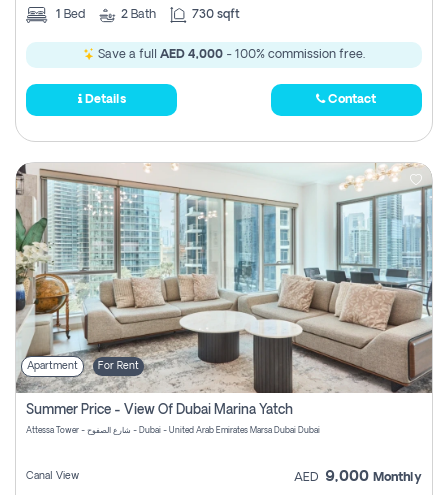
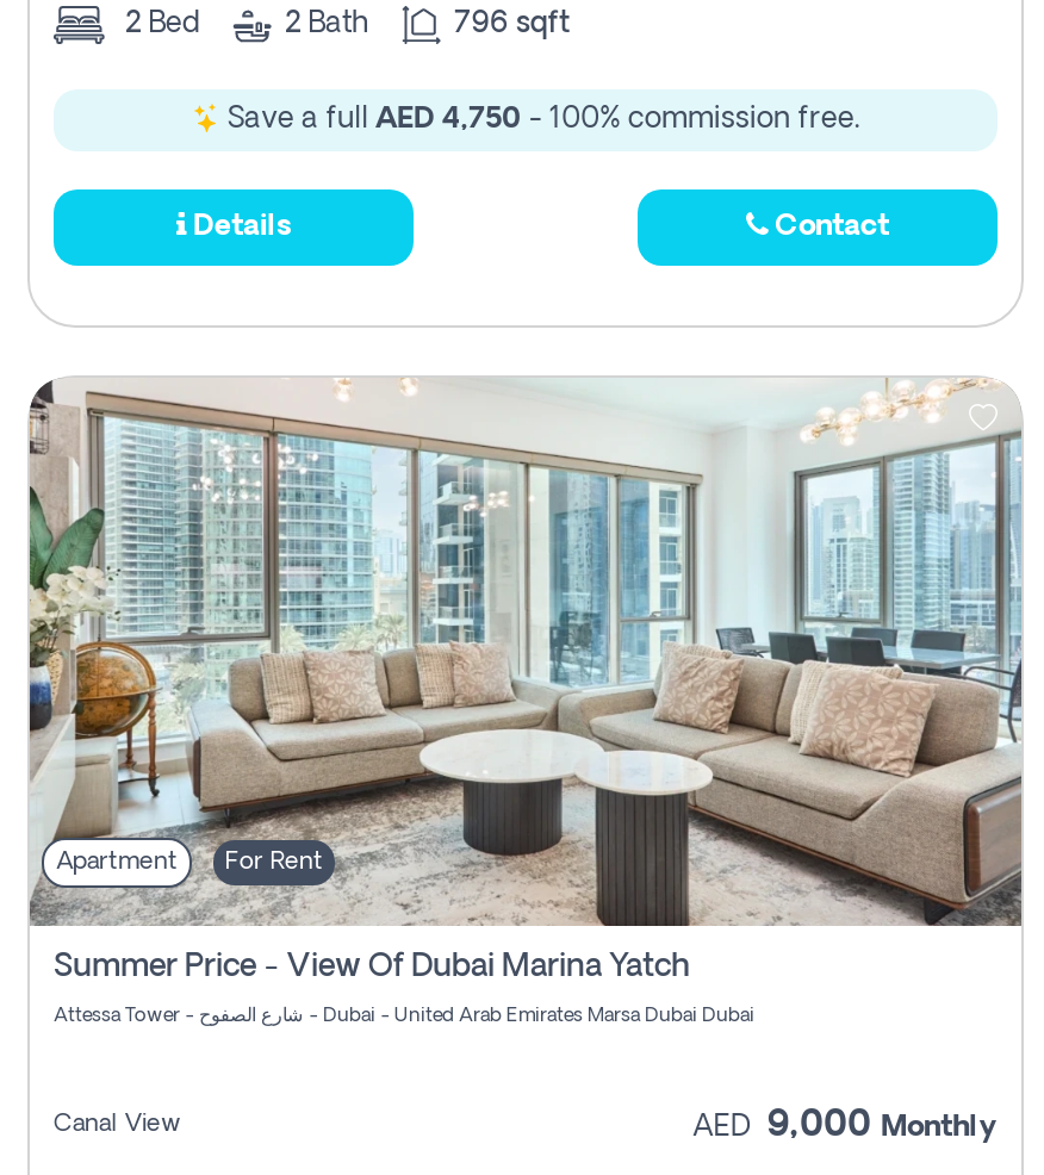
[53,9,85,21] 1 Bed -> [118,11,199,39] 2 Bed
[192,9,240,21] 730 sqft -> [454,11,571,39] 796 sqft
[95,49,365,61] Save a full AED 4,000 - 100% commission free. -> [220,106,859,135] Save a full AED 4,750 - 100% commission free.

